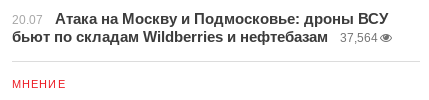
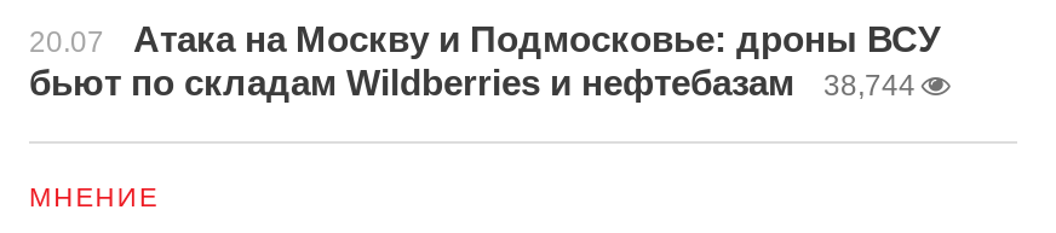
[12,28,378,45] бьют по складам Wildberries и нефтебазам 37,564 -> [29,62,916,103] бьют по складам Wildberries и нефтебазам 38,744

